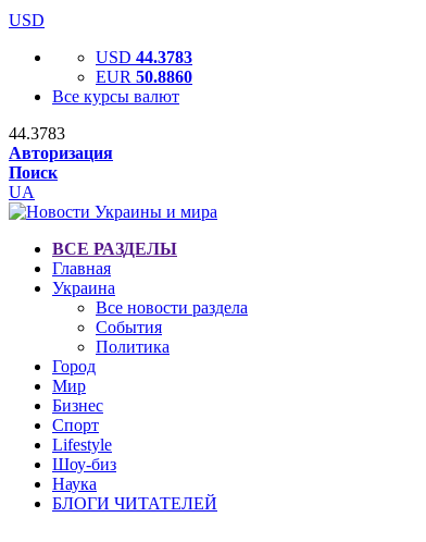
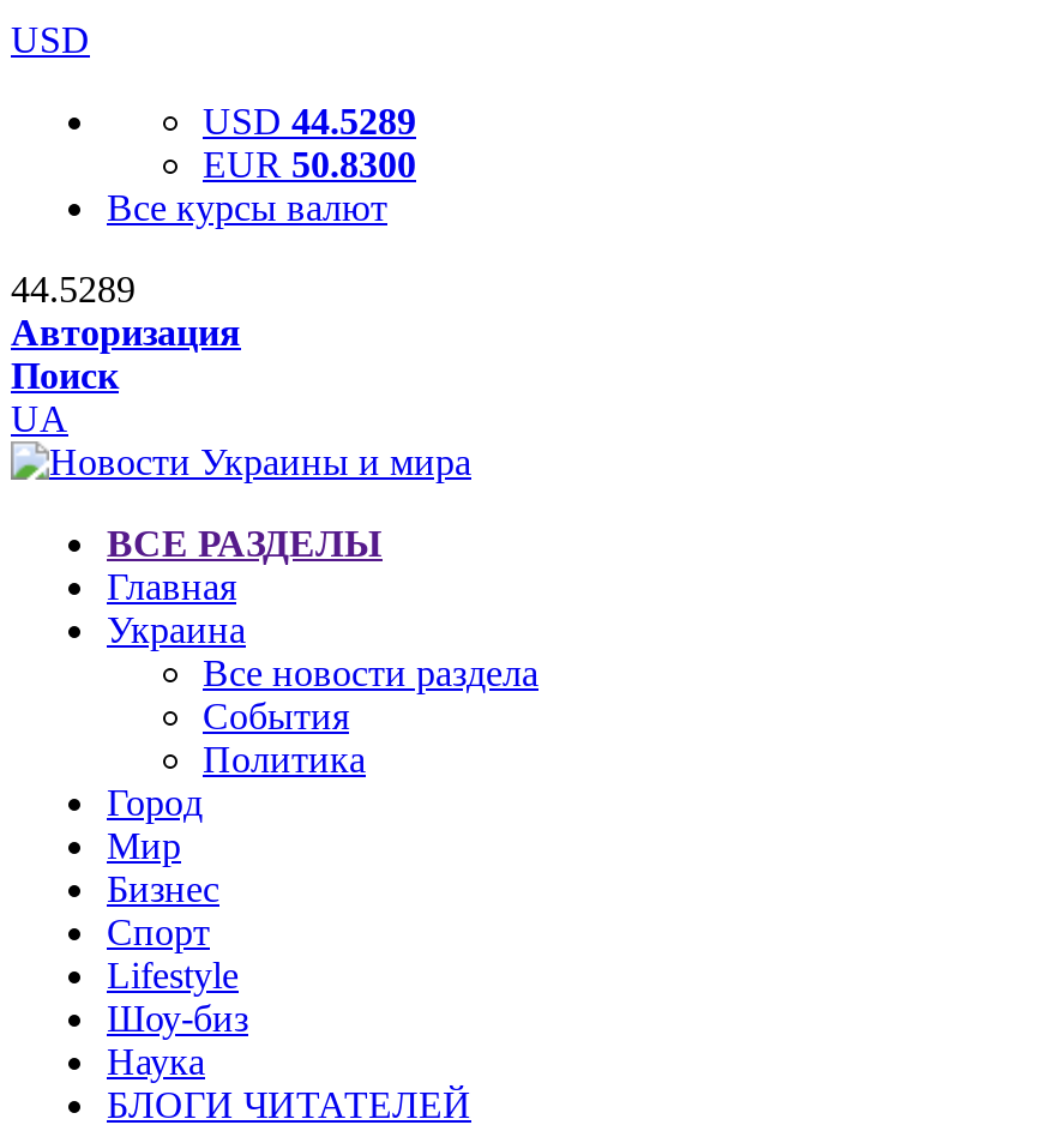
[96,48,192,66] USD 44.3783 -> [203,101,416,142] USD 44.5289
[96,67,192,86] EUR 50.8860 -> [203,144,416,185] EUR 50.8300
[9,124,65,143] 44.3783 -> [11,269,136,309] 44.5289

